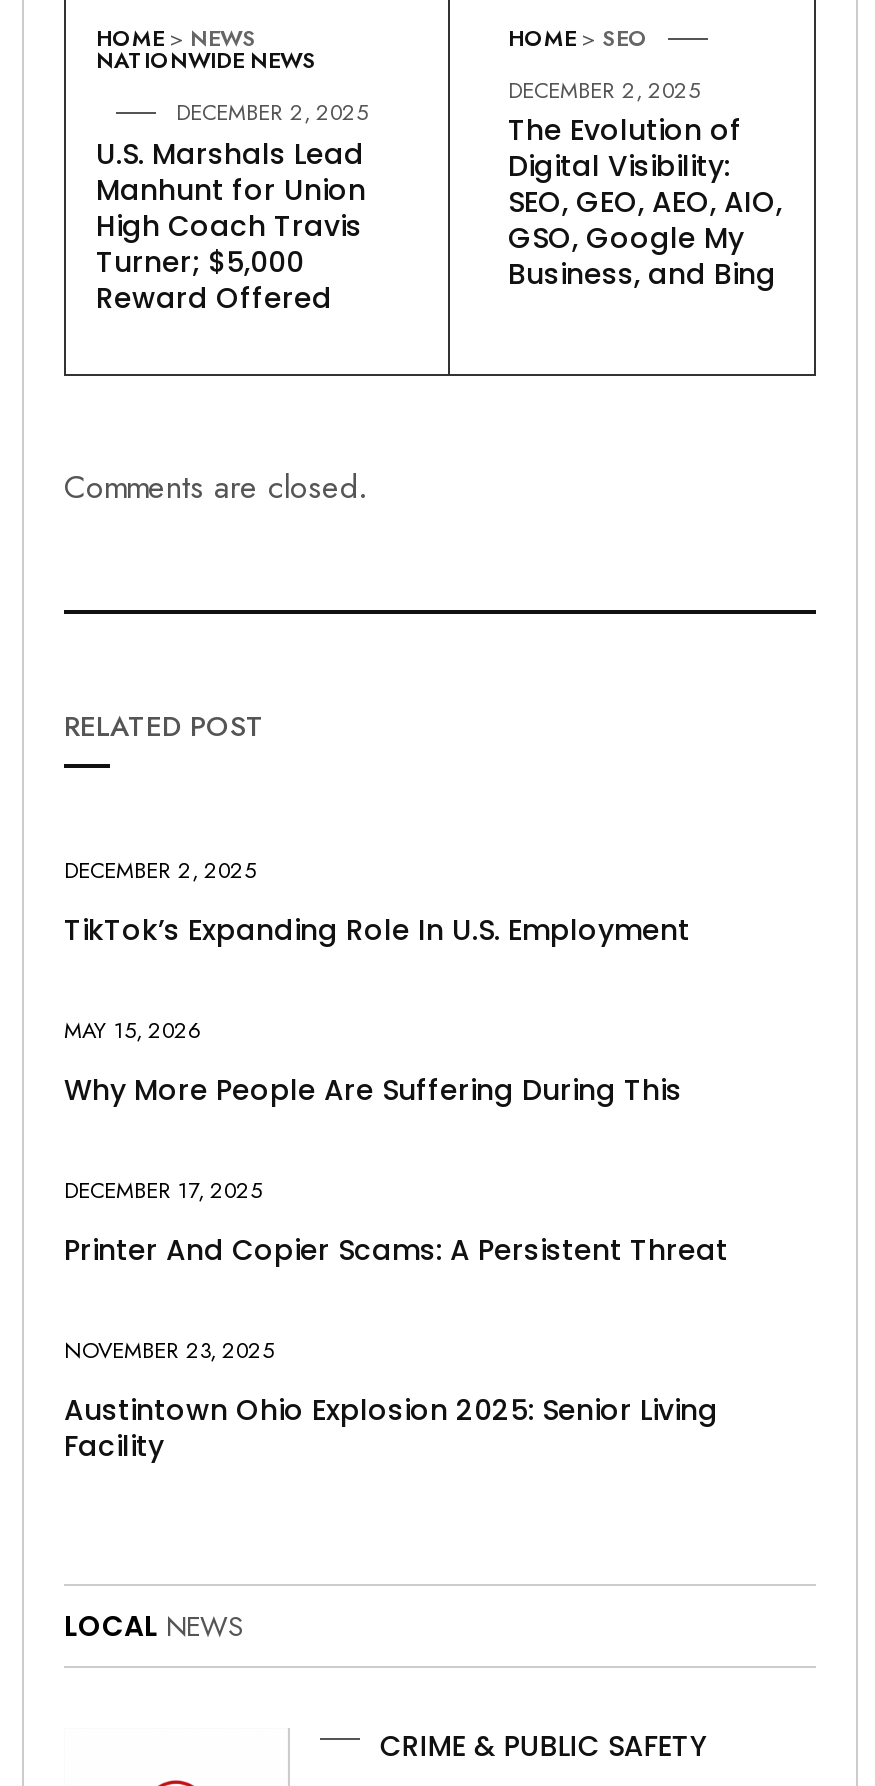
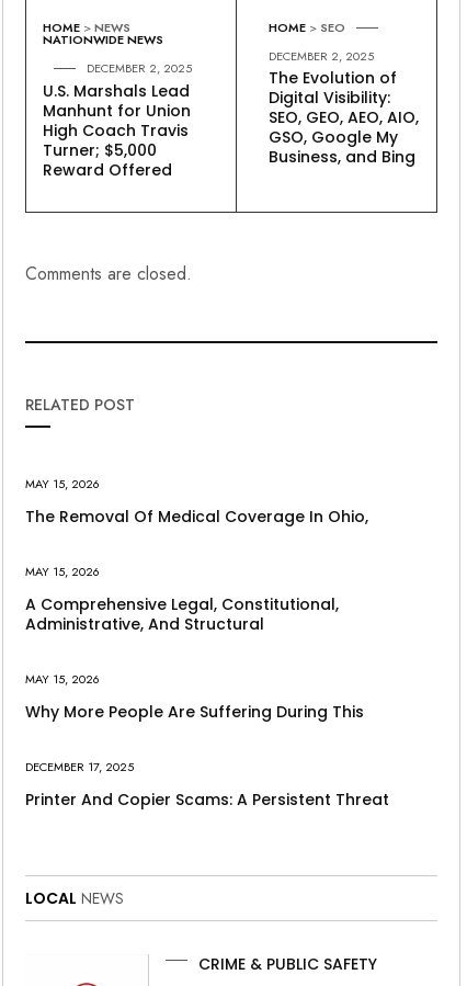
[64,855,690,951] DECEMBER 2, 2025 | TikTok’s Expanding Role In U.S. Employment -> [25,475,368,636] MAY 15, 2026 | The Removal Of Medical Coverage In Ohio, | MAY 15, 2026 | A Comprehensive Legal, Constitutional, | Administrative, And Structural
moved [64,1015,728,1271] -> [25,671,389,811]: MAY 15, 2026 | Why More People Are Suffering During This | DECEMBER 17, 2025 | Printer And Copier Scams: A Persistent Threat
[64,1335,718,1467] NOVEMBER 23, 2025 | Austintown Ohio Explosion 2025: Senior Living | Facility -> none

